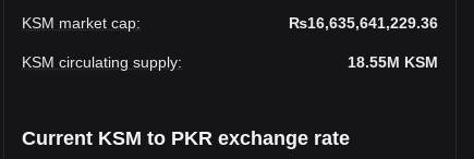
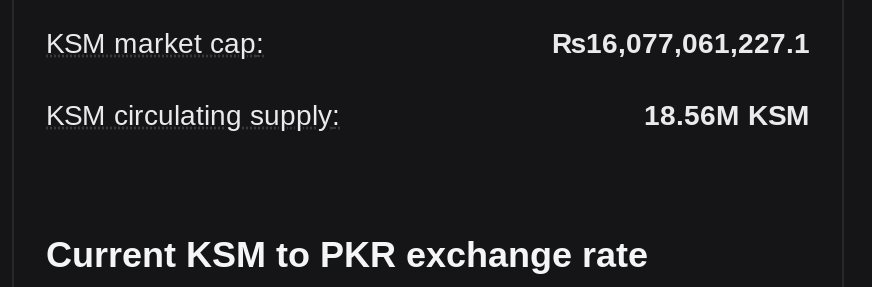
[289,14,438,32] ₨16,635,641,229.36 -> [552,27,810,59] ₨16,077,061,227.1
[348,53,438,71] 18.55M KSM -> [644,99,810,131] 18.56M KSM

